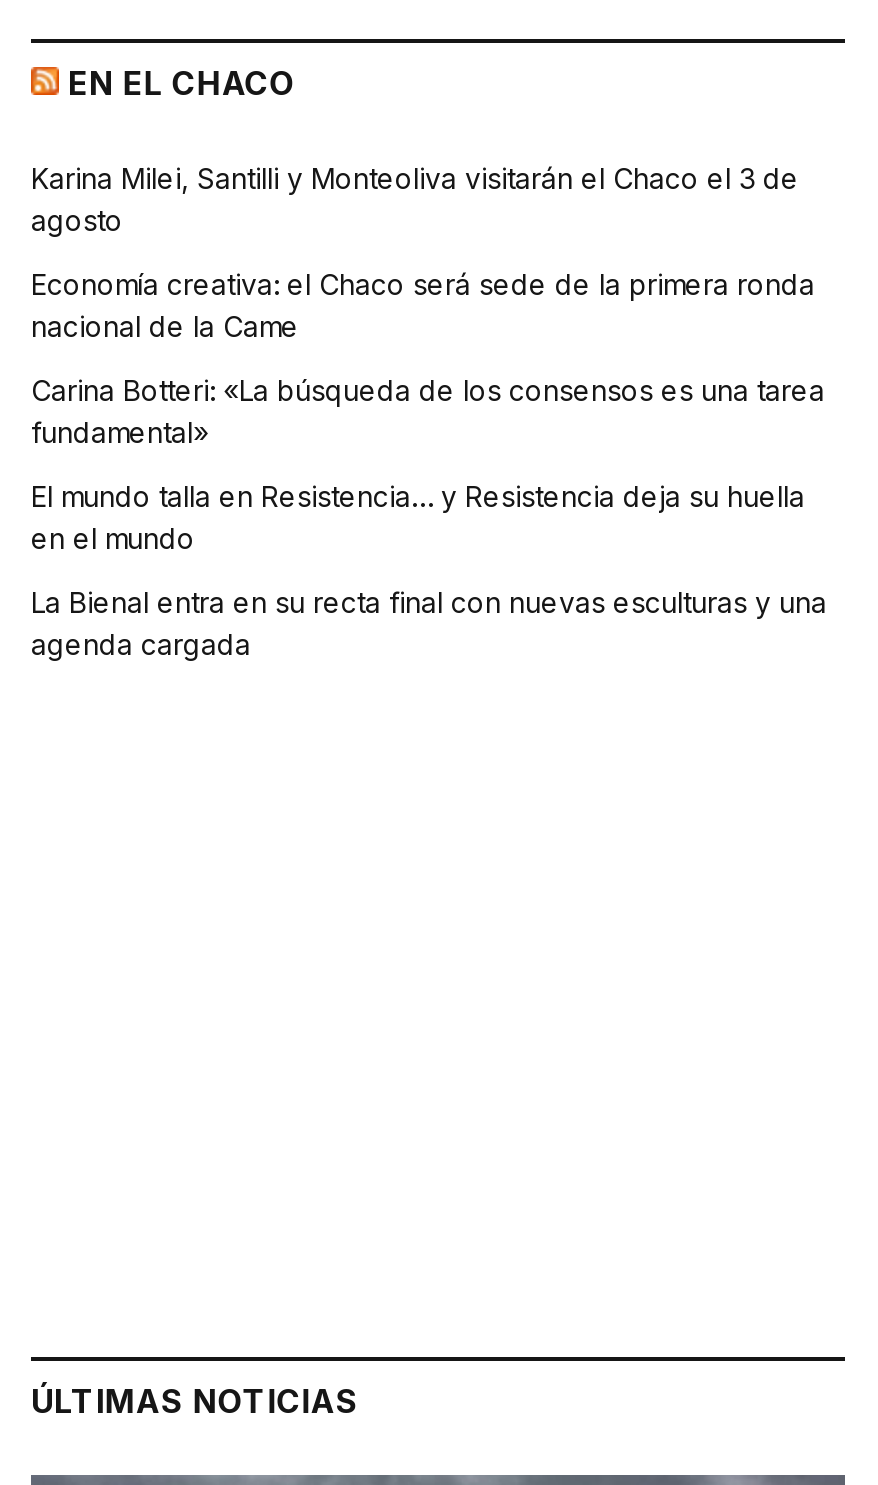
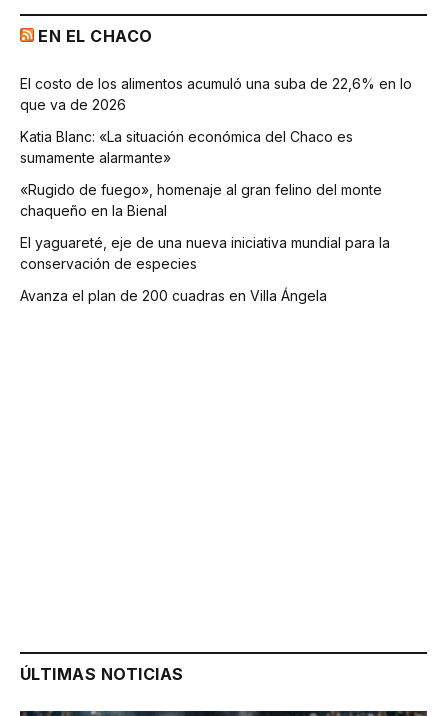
[31,160,799,236] Karina Milei, Santilli y Monteoliva visitarán el Chaco el 3 de | agosto -> [20,75,412,113] El costo de los alimentos acumuló una suba de 22,6% en lo | que va de 2026
[31,266,815,342] Economía creativa: el Chaco será sede de la primera ronda | nacional de la Came -> [20,128,353,166] Katia Blanc: «La situación económica del Chaco es | sumamente alarmante»
[31,372,825,448] Carina Botteri: «La búsqueda de los consensos es una tarea | fundamental» -> [20,181,382,219] «Rugido de fuego», homenaje al gran felino del monte | chaqueño en la Bienal
[31,478,805,554] El mundo talla en Resistencia… y Resistencia deja su huella | en el mundo -> [20,234,390,272] El yaguareté, eje de una nueva iniciativa mundial para la | conservación de especies
[31,584,827,660] La Bienal entra en su recta final con nuevas esculturas y una | agenda cargada -> [20,287,327,304] Avanza el plan de 200 cuadras en Villa Ángela

